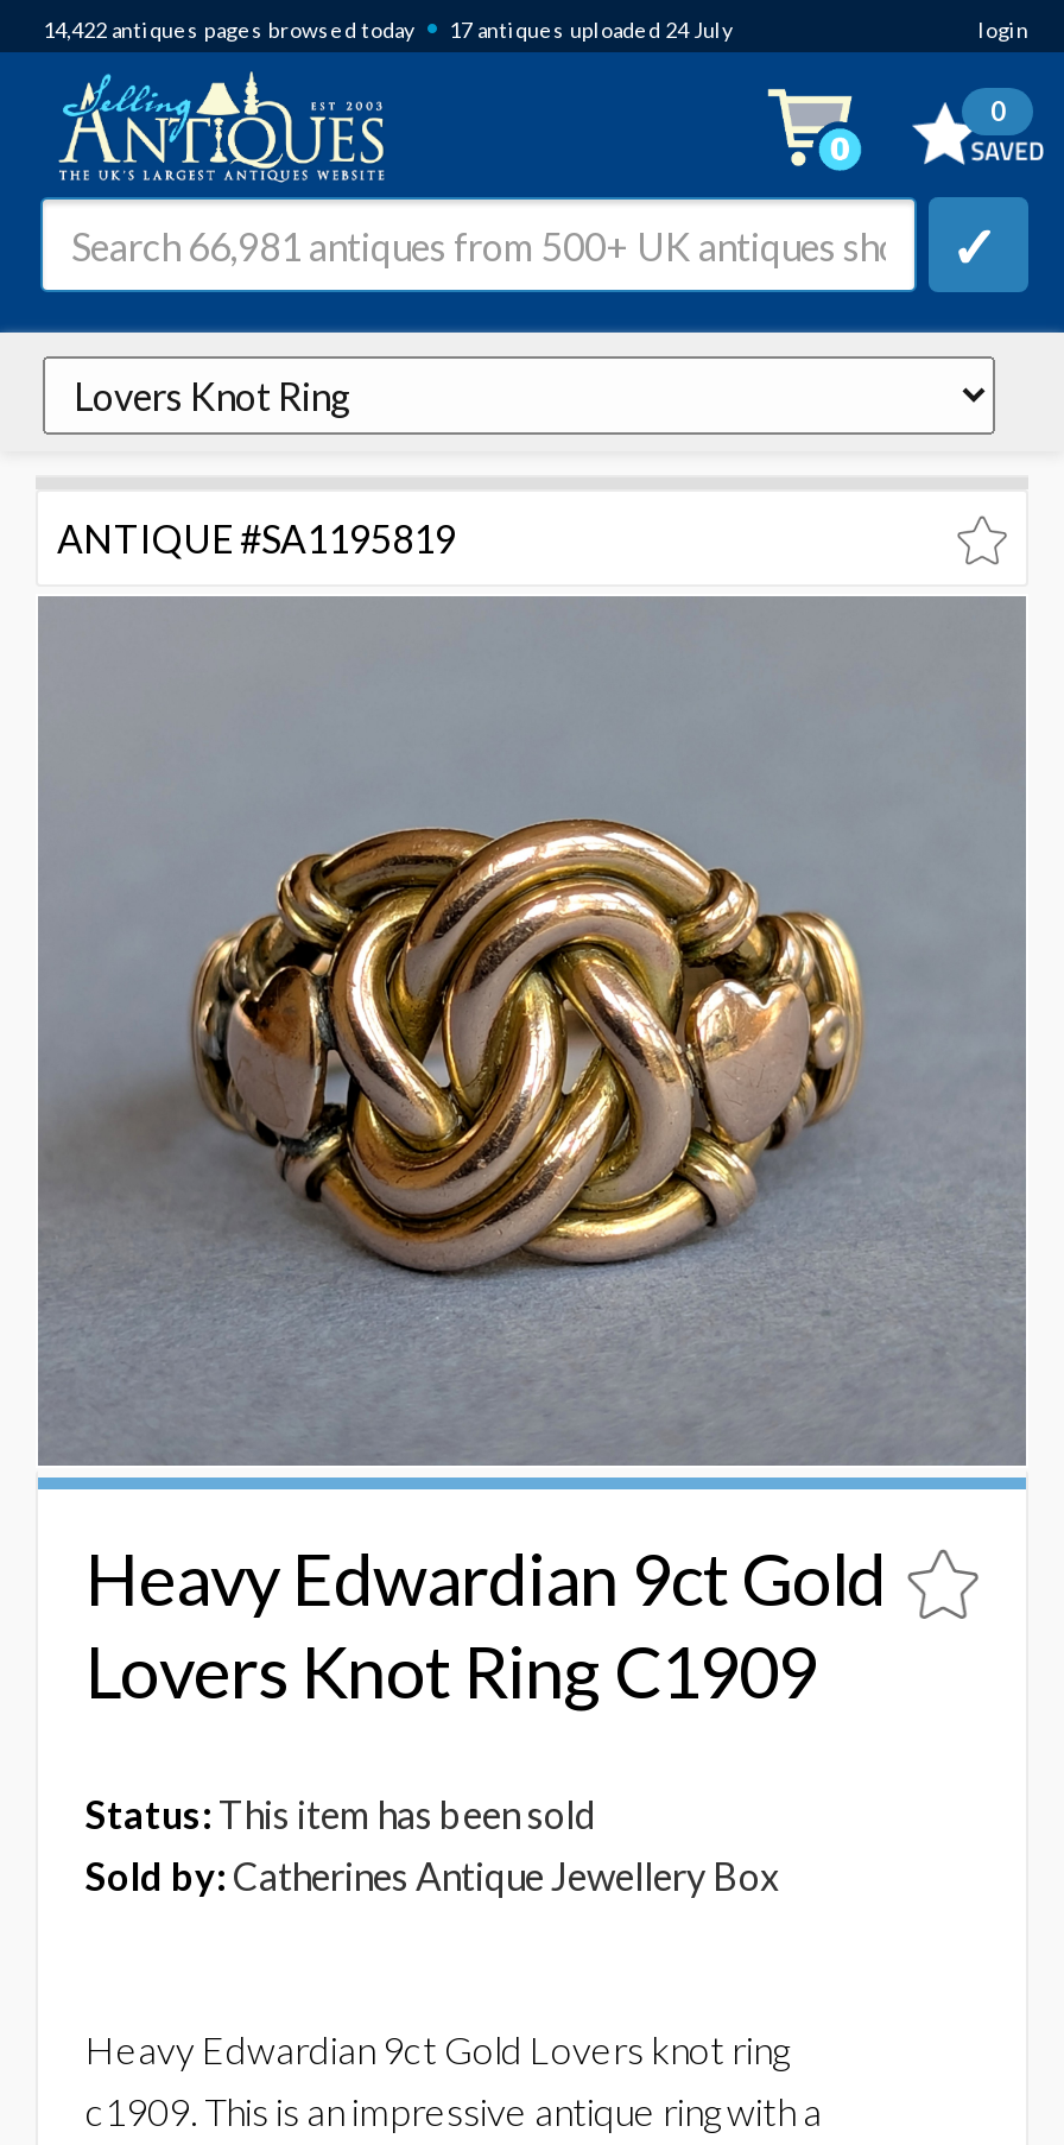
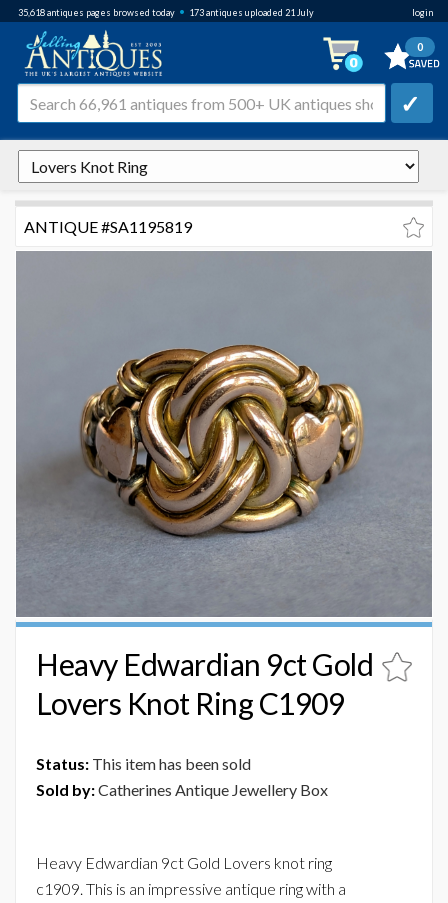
[43,5,734,45] 14,422antiques pages browsedtoday • 17 antiques uploaded 24 July -> [18,2,314,19] 35,618antiques pages browsedtoday • 173 antiques uploaded 21 July

